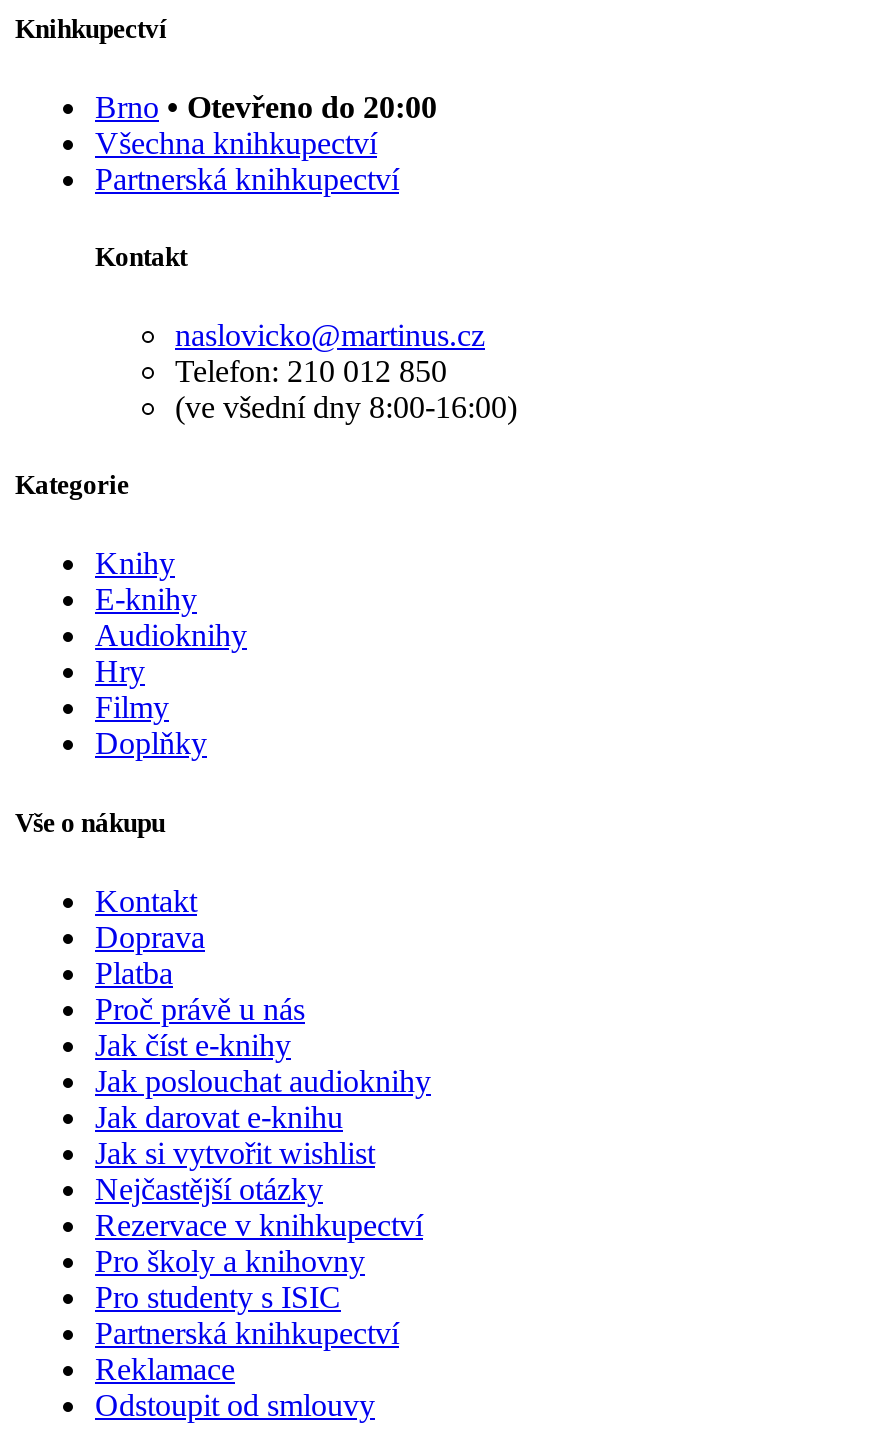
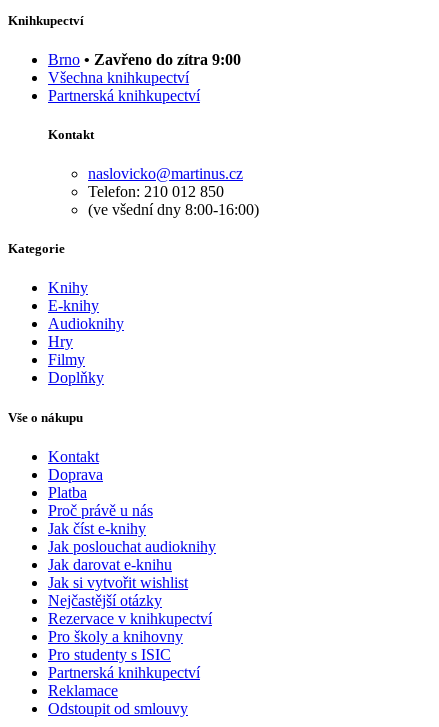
[95,89,437,123] Brno • Otevřeno do 20:00 -> [48,51,241,68] Brno • Zavřeno do zítra 9:00

